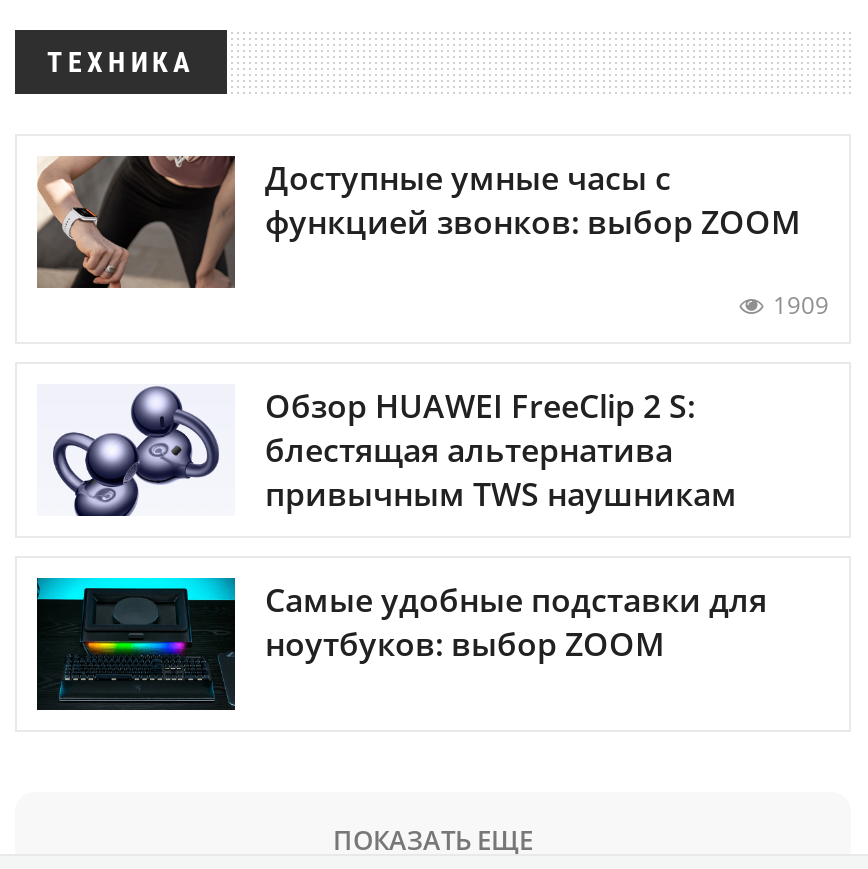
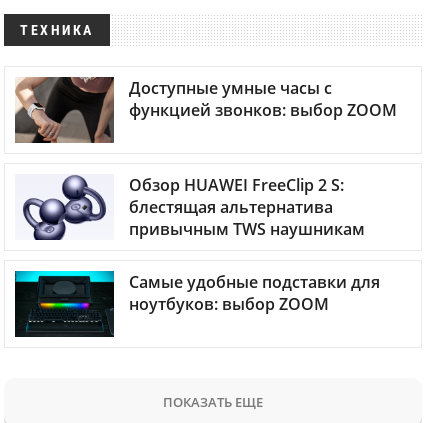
[773,287,829,321] 1909 -> none

